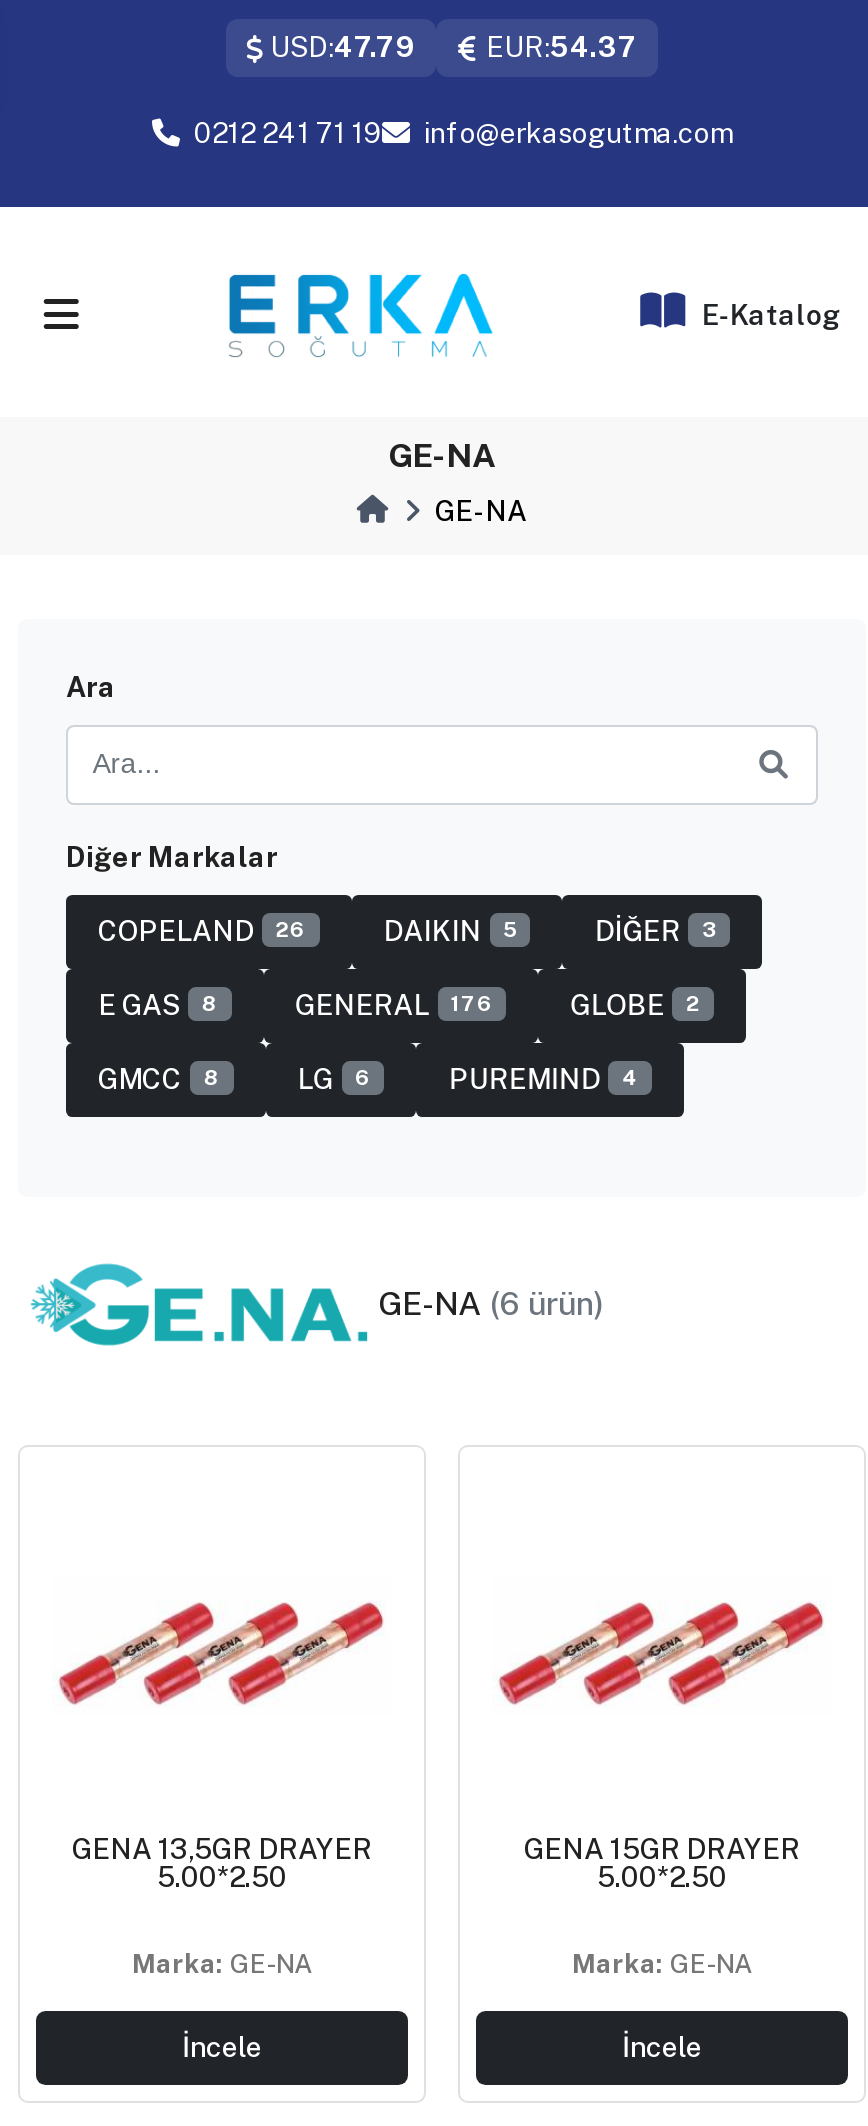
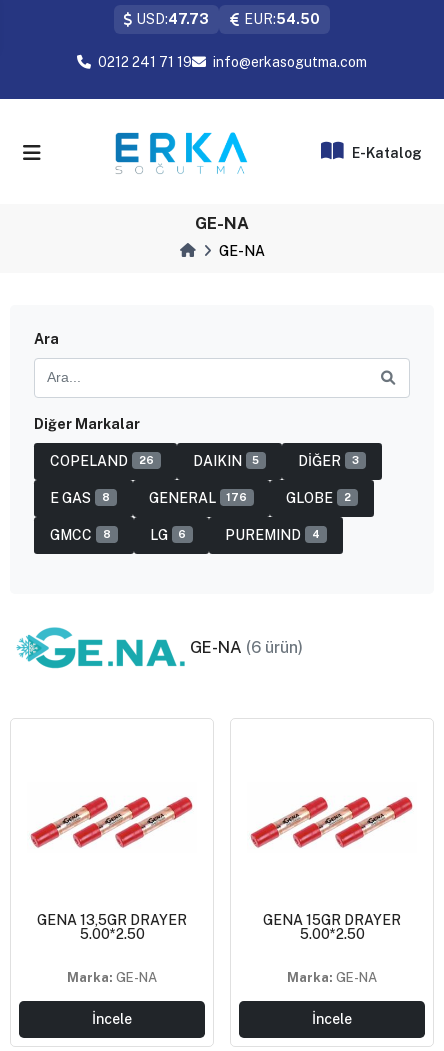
[270,31,416,63] USD:47.79 -> [136,11,209,27] USD:47.73
[486,31,638,63] EUR:54.37 -> [244,11,320,27] EUR:54.50

